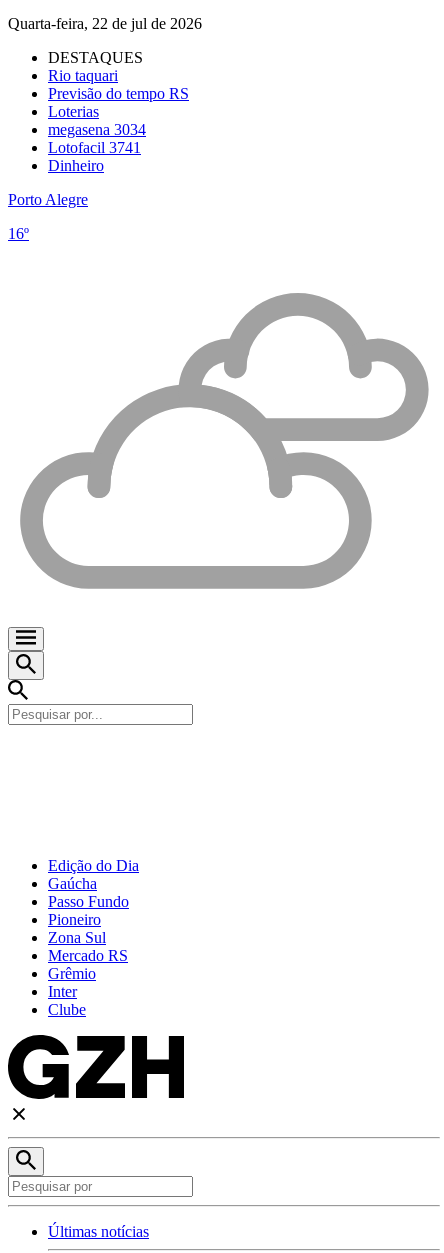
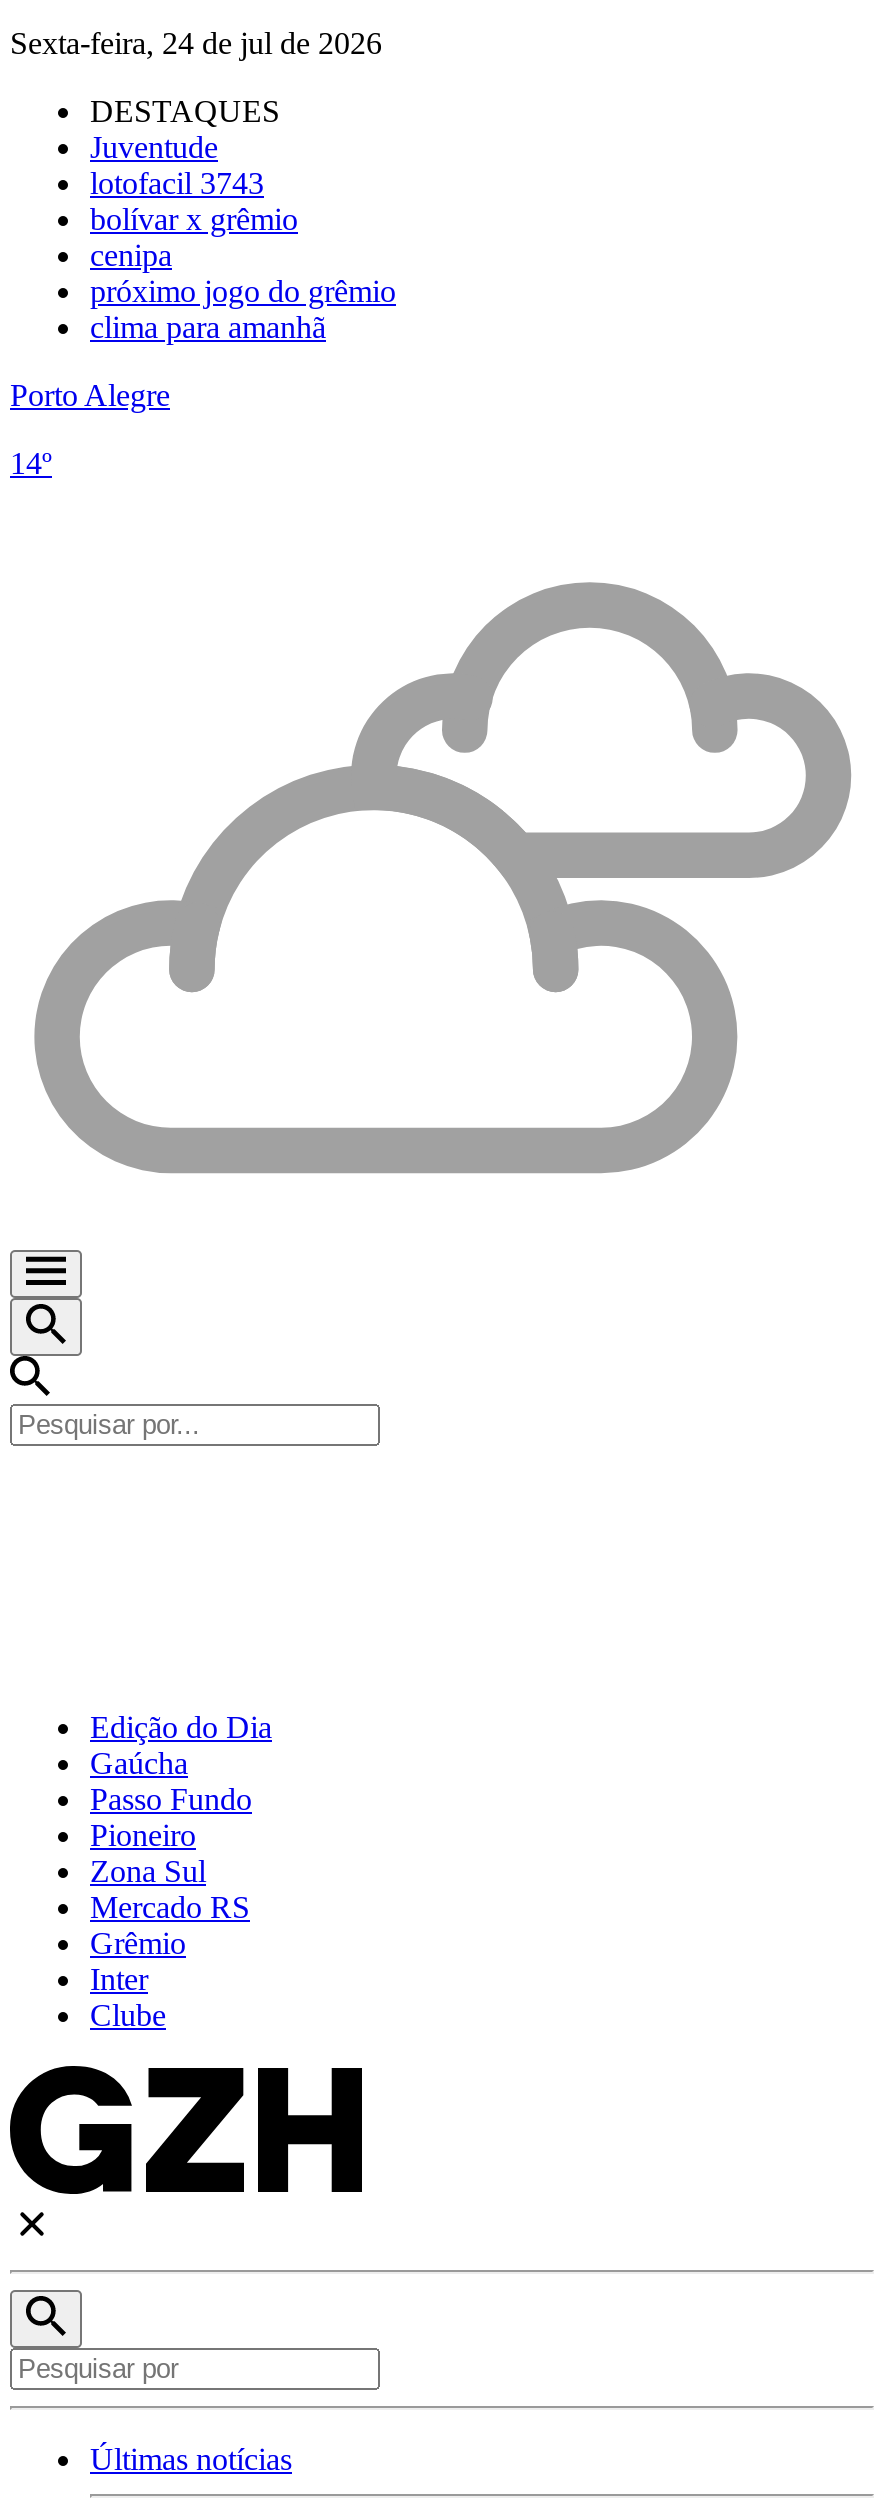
[8,15,202,32] Quarta-feira, 22 de jul de 2026 -> [10,26,382,60] Sexta-feira, 24 de jul de 2026
[48,67,189,174] Rio taquari | Previsão do tempo RS | Loterias | megasena 3034 | Lotofacil 3741 | Dinheiro -> [90,130,396,344] Juventude | lotofacil 3743 | bolívar x grêmio | cenipa | próximo jogo do grêmio | clima para amanhã
[8,225,29,242] 16º -> [10,446,52,480] 14º

